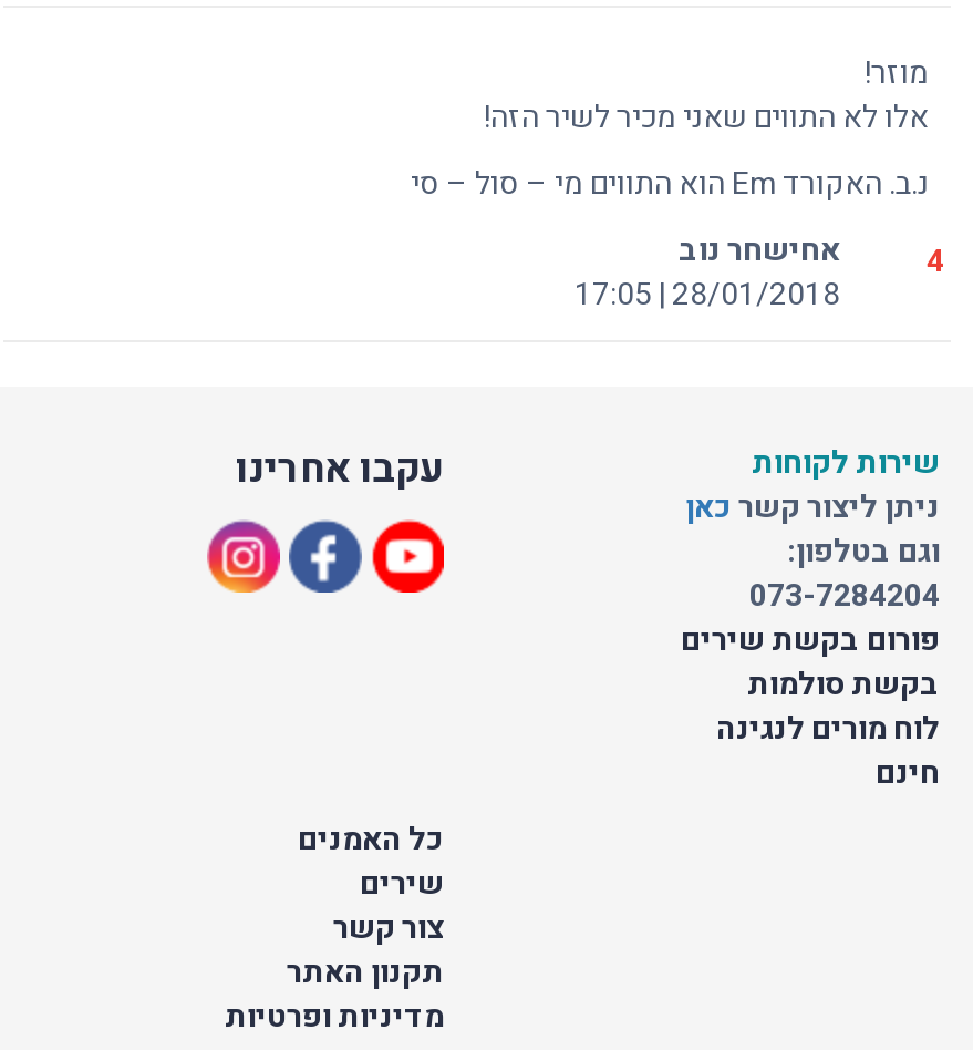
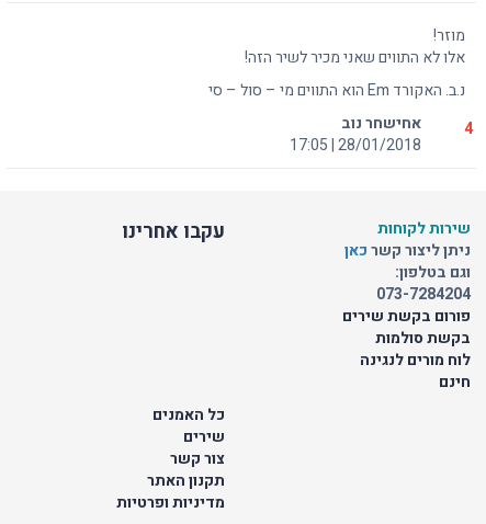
[205,517,446,595] [image] -> none

